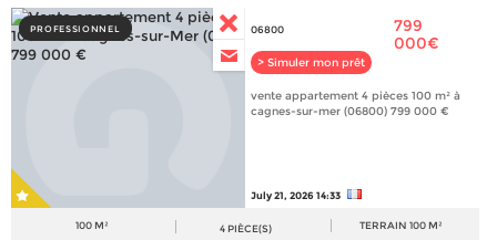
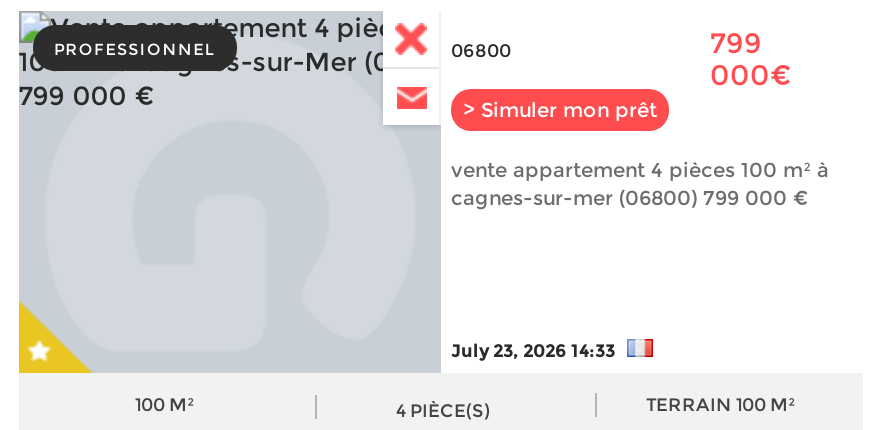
[251,189,341,201] July 21, 2026 14:33 -> [451,339,615,361] July 23, 2026 14:33

